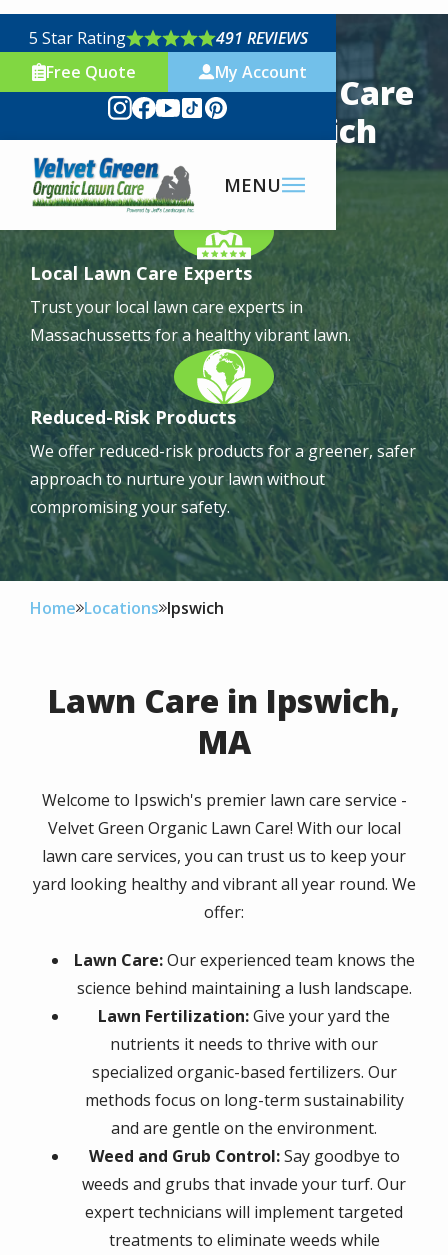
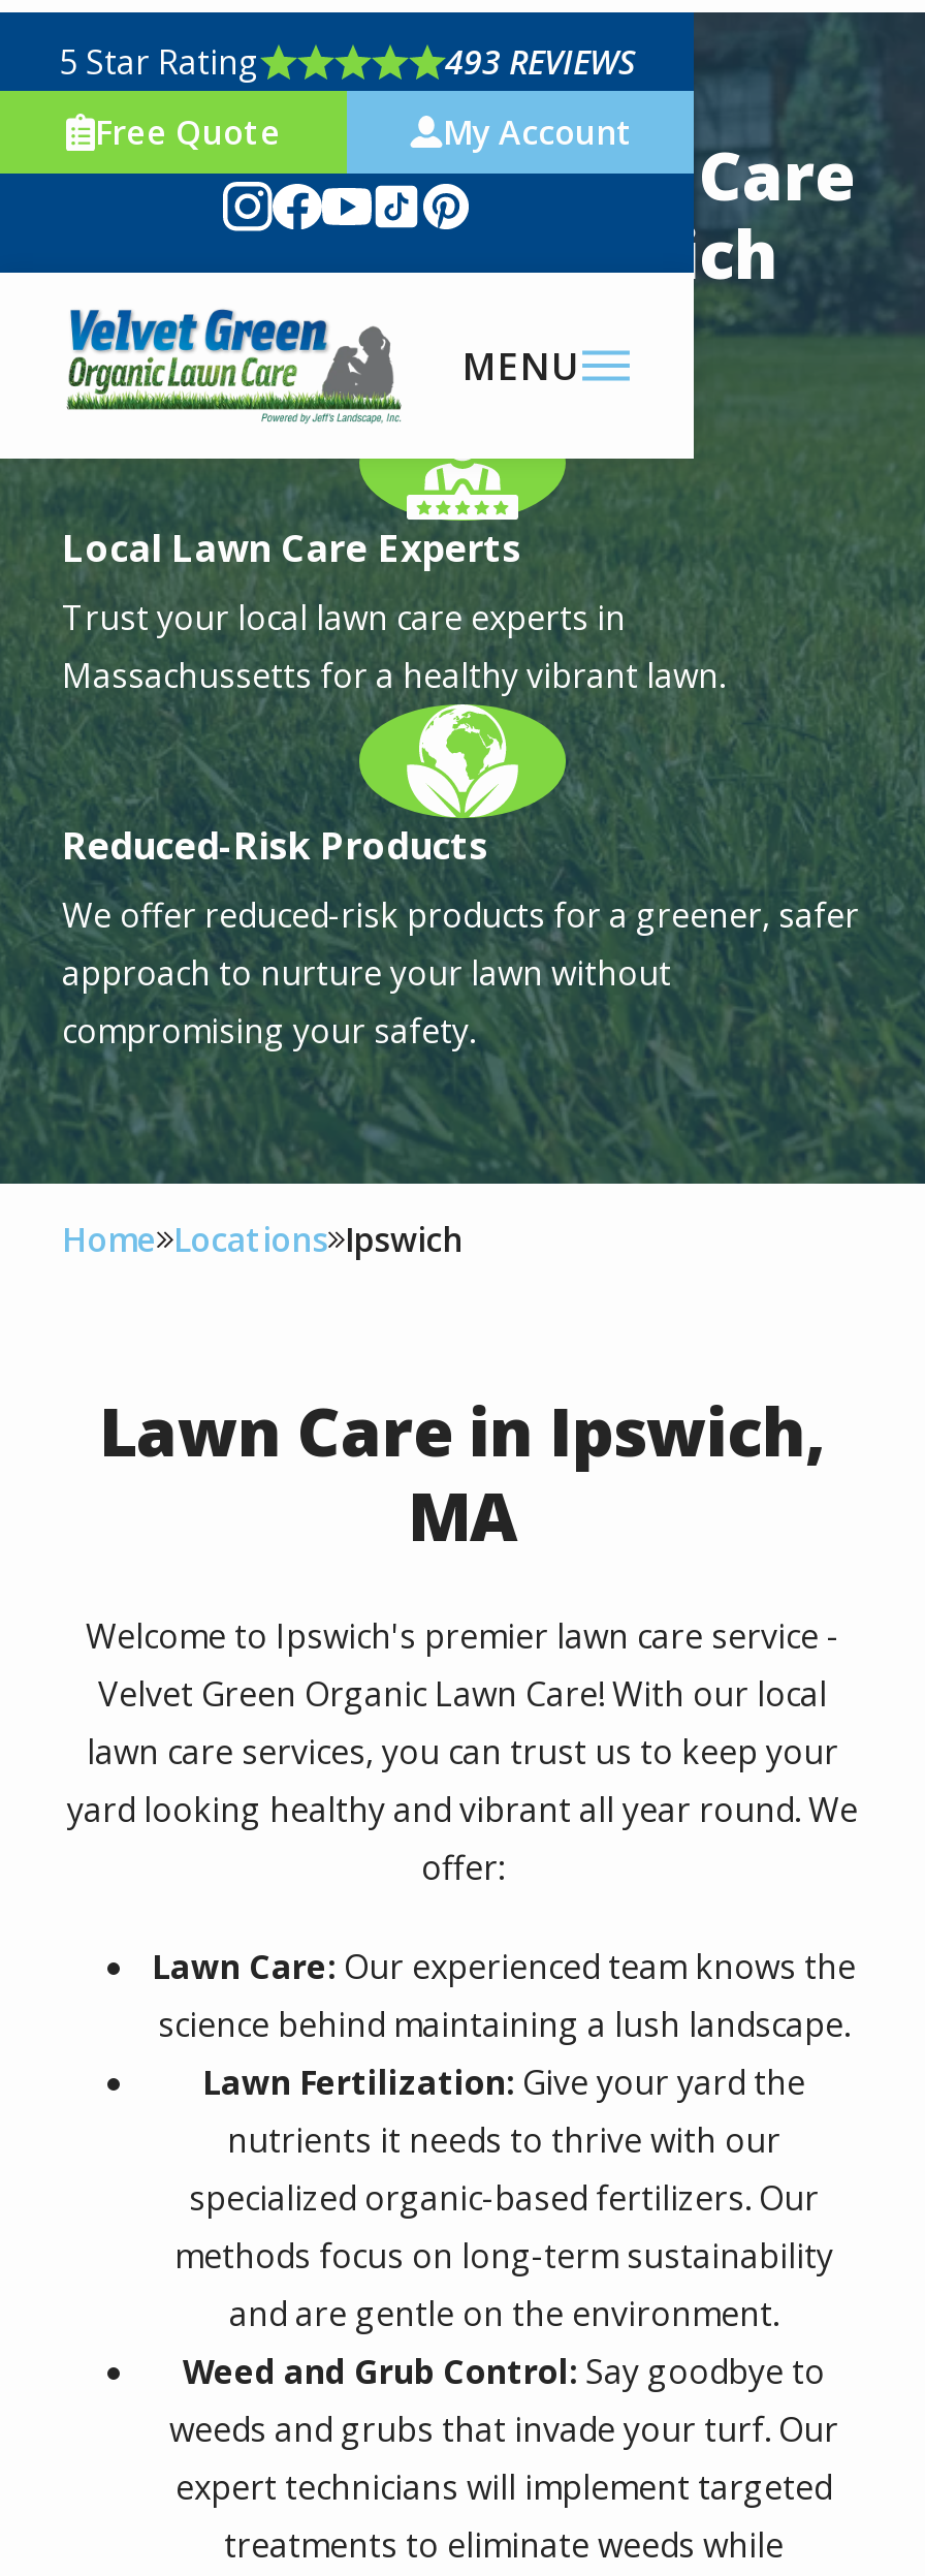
[215,27,307,49] 491 REVIEWS -> [445,39,635,85] 493 REVIEWS

